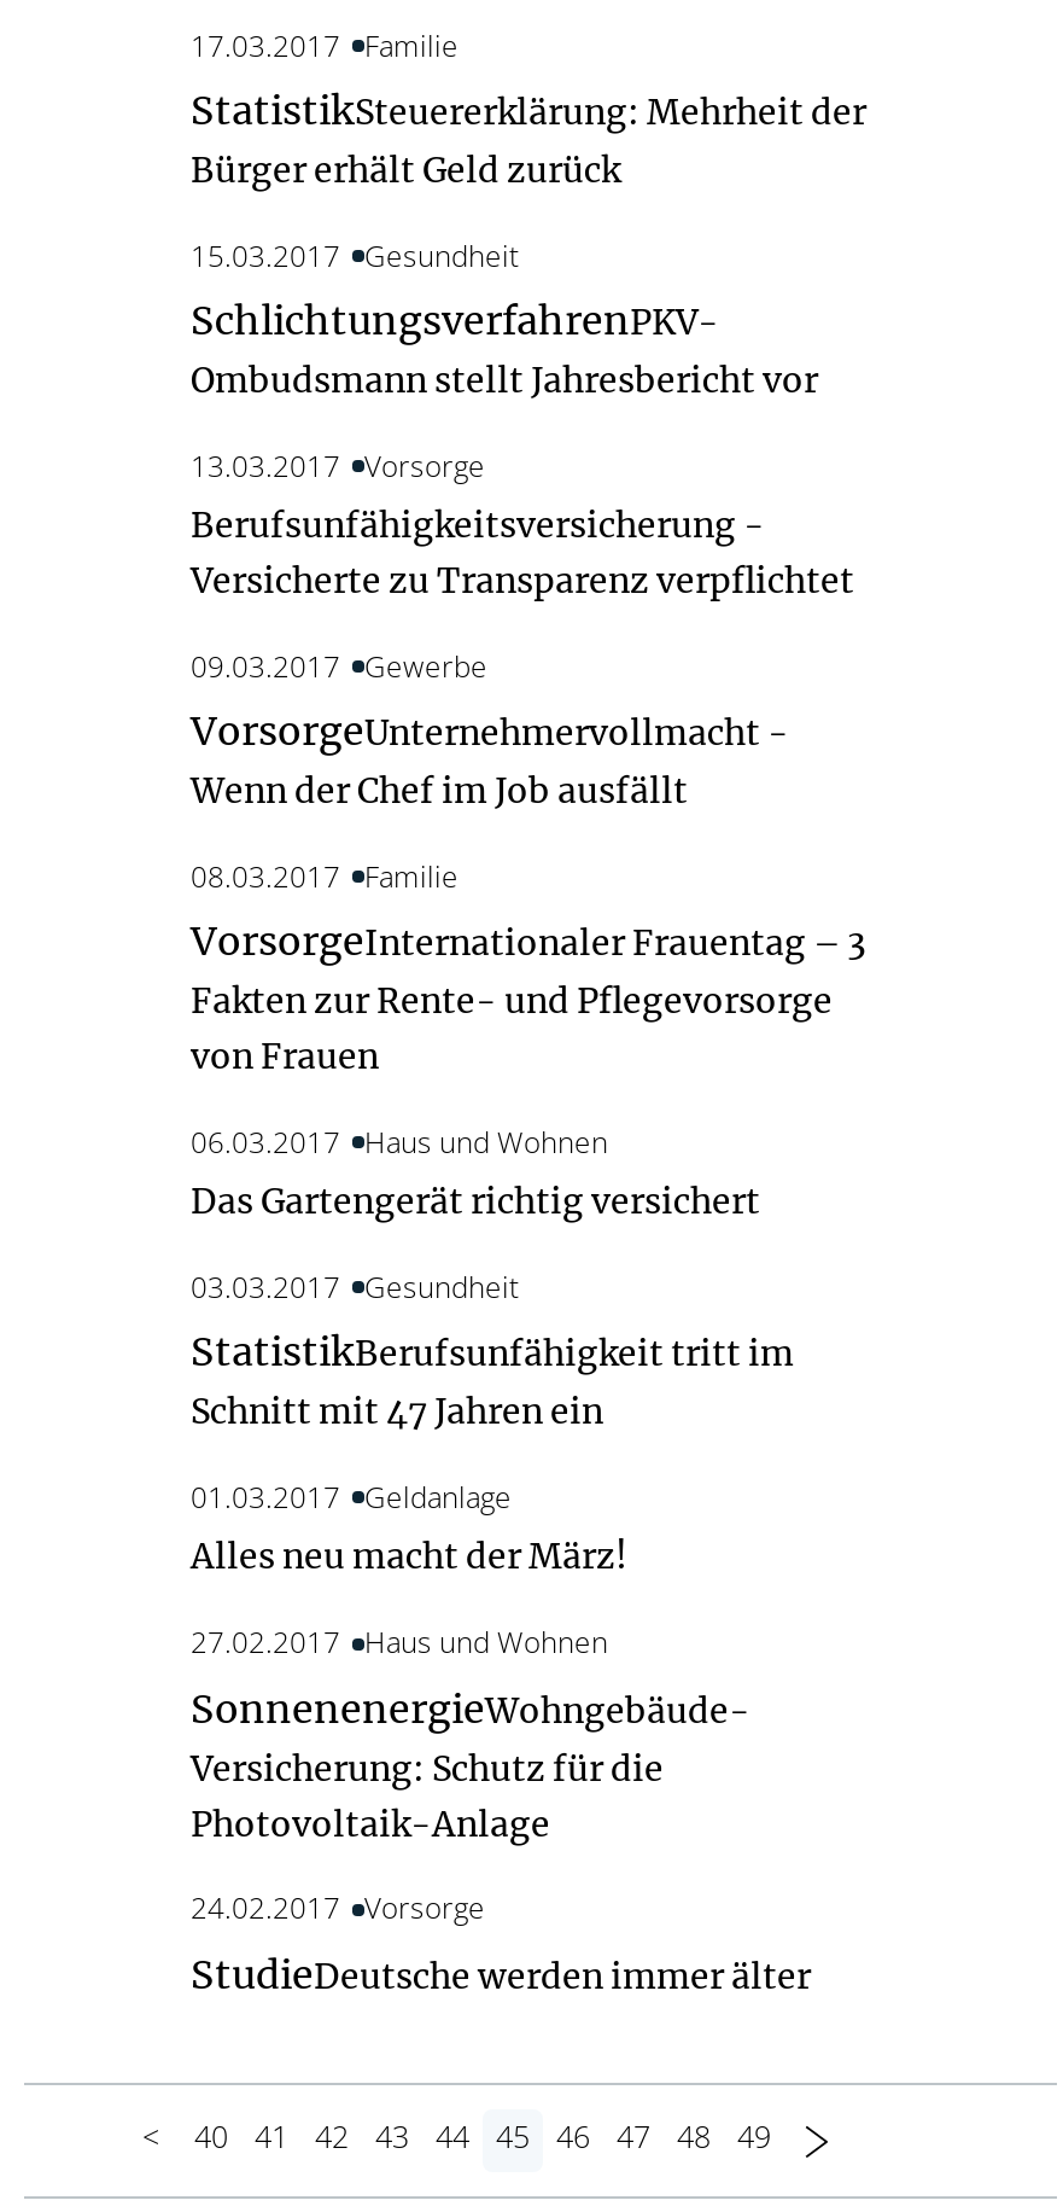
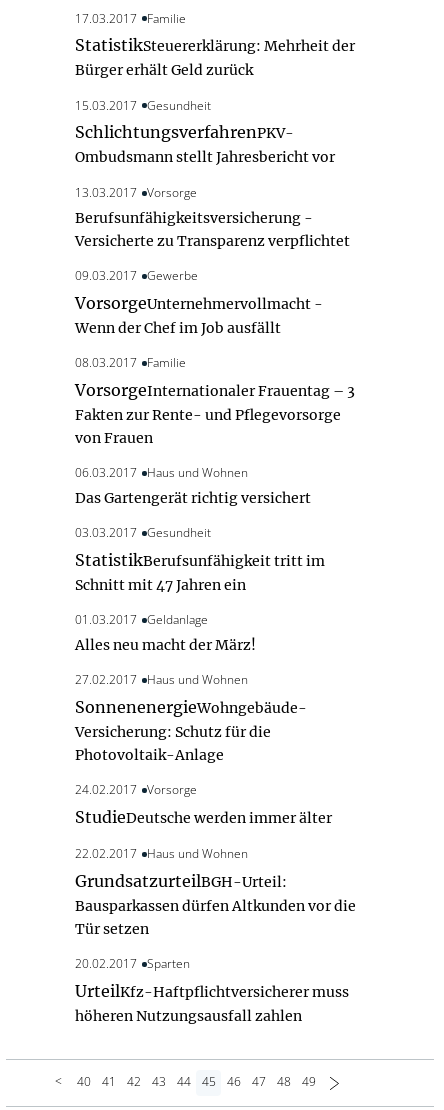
none -> [75,845,356,1025] 22.02.2017 Haus und Wohnen | GrundsatzurteilBGH-Urteil: | Bausparkassen dürfen Altkunden vor die | Tür setzen | 20.02.2017 Sparten | UrteilKfz-Haftpflichtversicherer muss | höheren Nutzungsausfall zahlen

